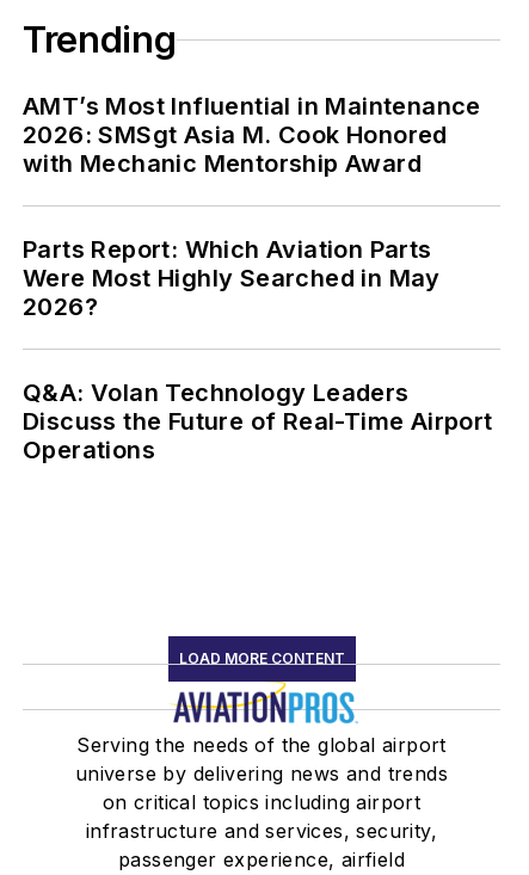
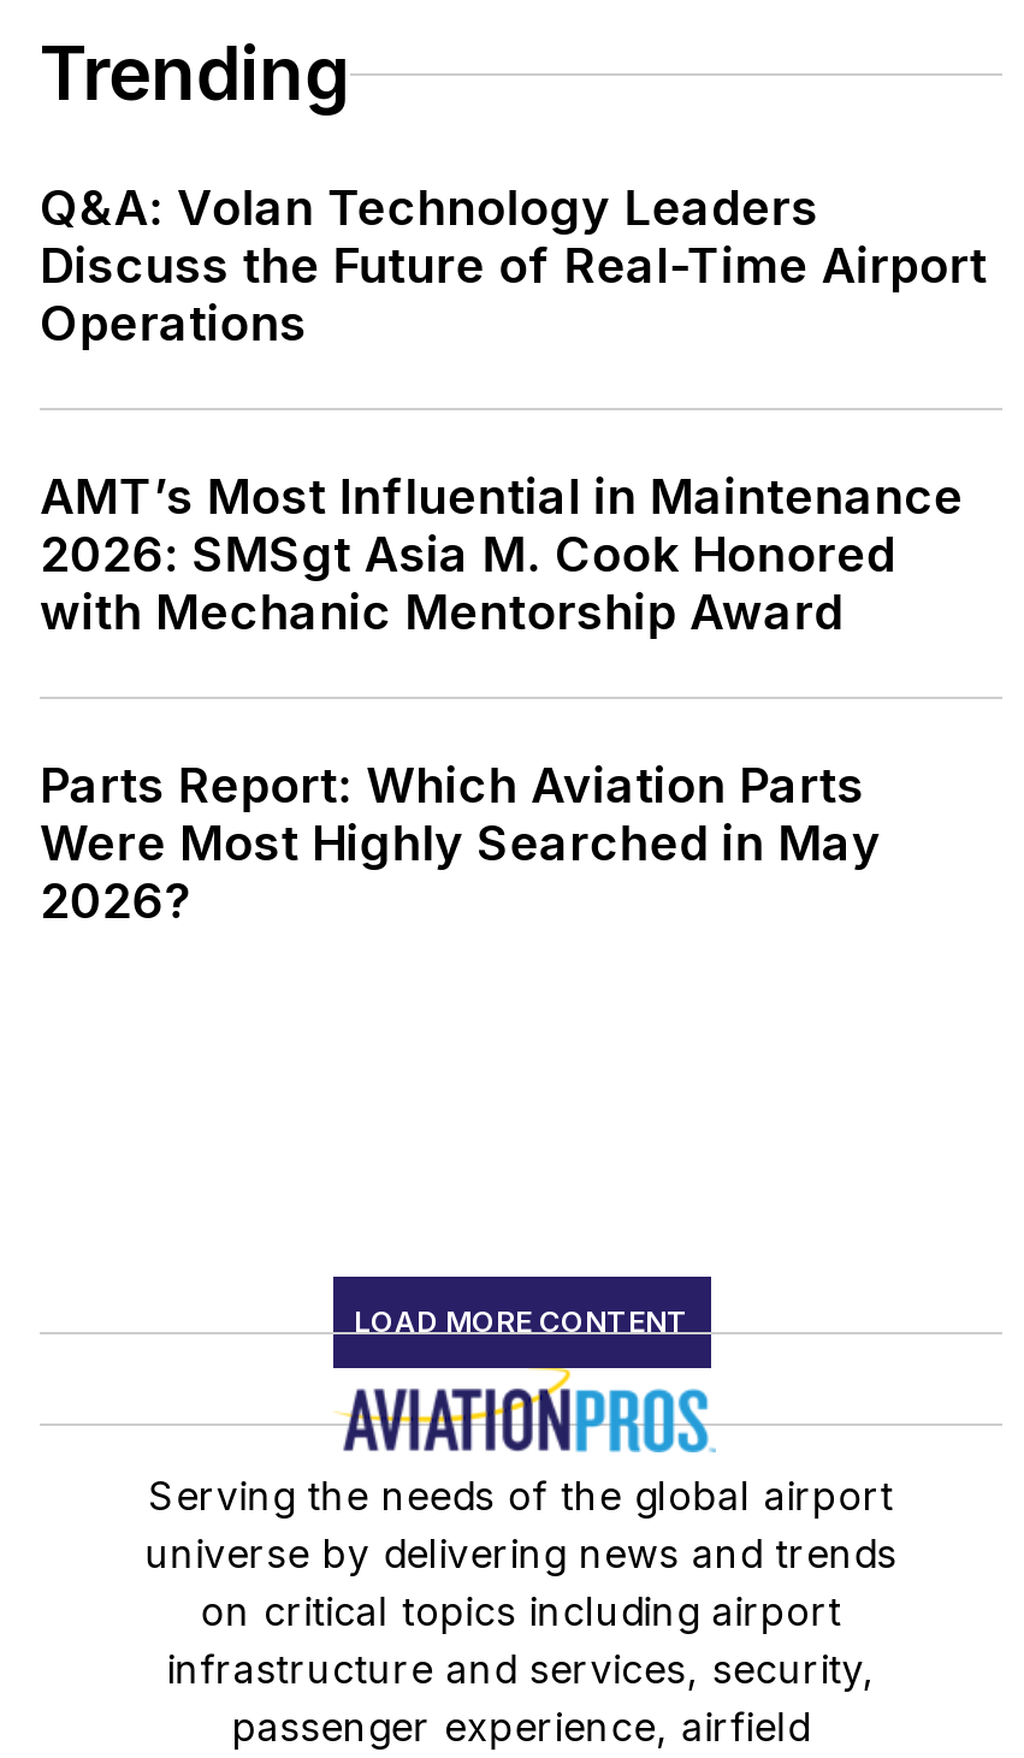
moved [23,92,481,321] -> [40,469,963,931]: AMT’s Most Influential in Maintenance | 2026: SMSgt Asia M. Cook Honored | with Mechanic Mentorship Award | Parts Report: Which Aviation Parts | Were Most Highly Searched in May | 2026?
moved [23,379,495,465] -> [40,180,992,353]: Q&A: Volan Technology Leaders | Discuss the Future of Real-Time Airport | Operations

